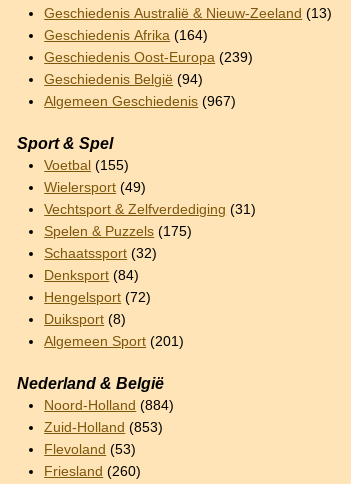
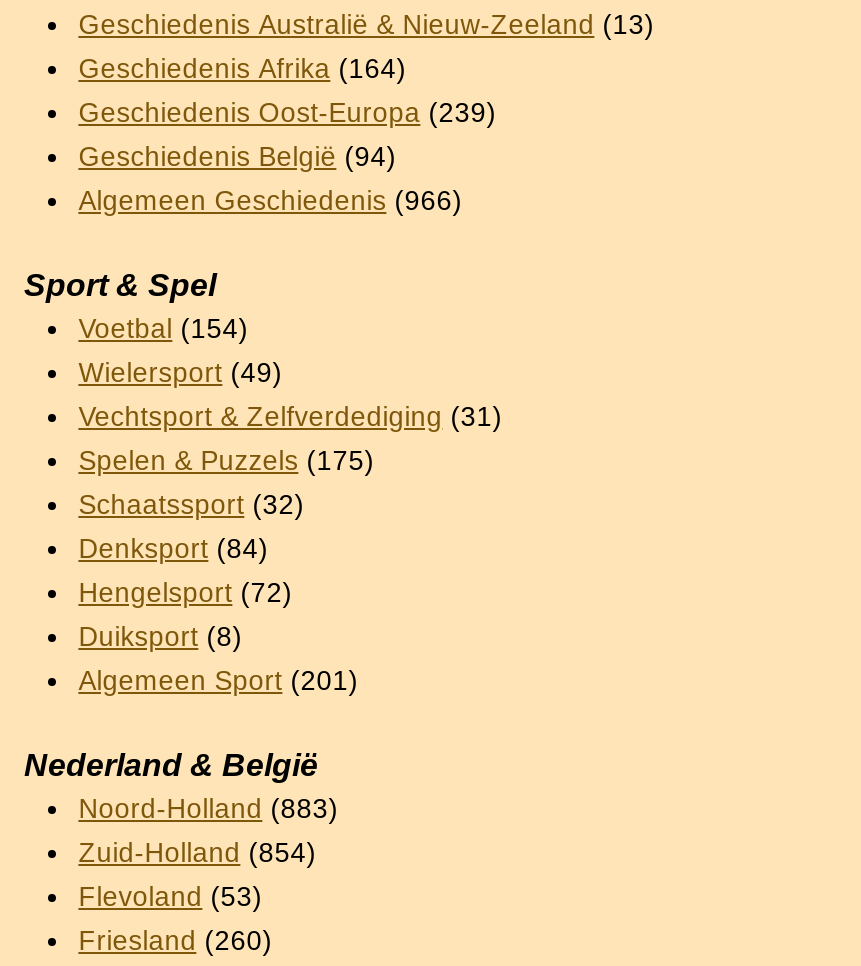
[44,94,236,109] Algemeen Geschiedenis (967) -> [78,185,462,215] Algemeen Geschiedenis (966)
[44,158,129,173] Voetbal (155) -> [78,313,248,343] Voetbal (154)
[44,398,174,413] Noord-Holland (884) -> [78,793,338,823] Noord-Holland (883)
[44,420,163,435] Zuid-Holland (853) -> [78,837,316,867] Zuid-Holland (854)

